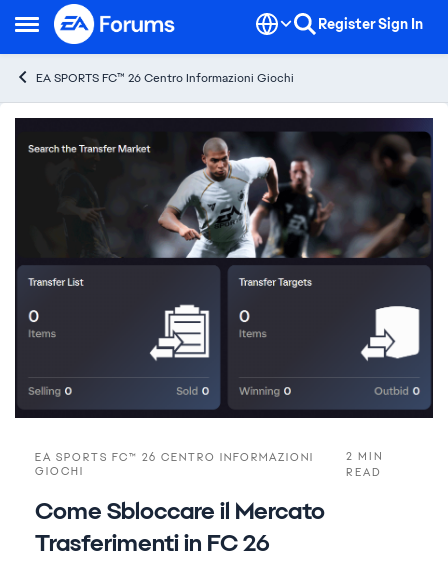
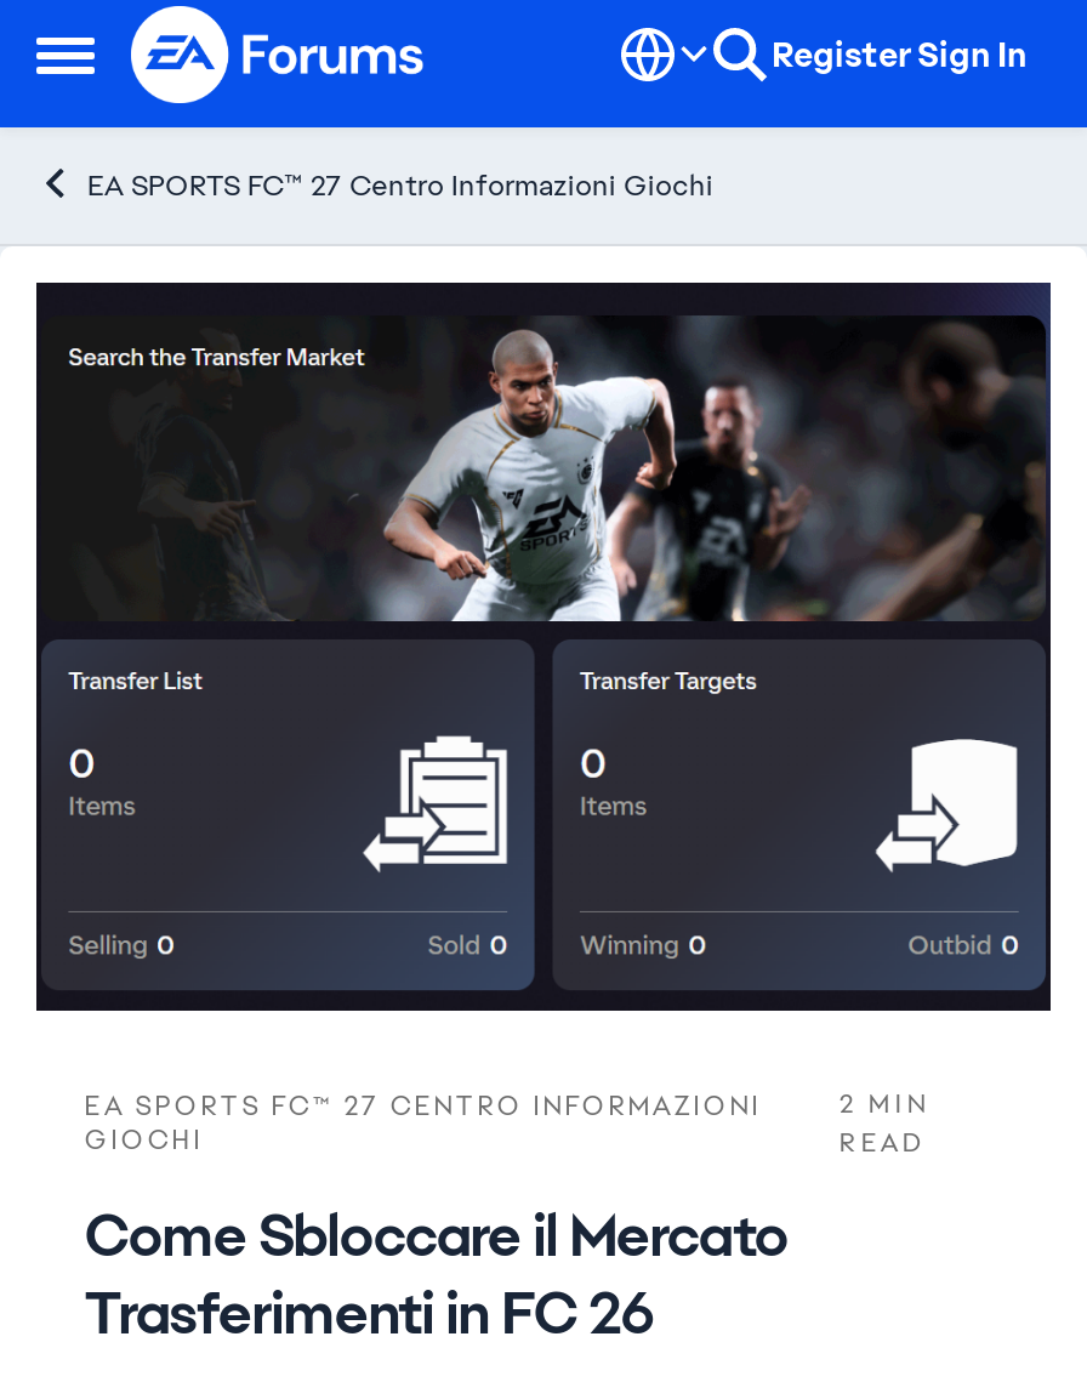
[36,70,294,86] EA SPORTS FC™ 26 Centro Informazioni Giochi -> [87,166,713,205] EA SPORTS FC™ 27 Centro Informazioni Giochi
[35,450,314,464] EA SPORTS FC™ 26 CENTRO INFORMAZIONI -> [85,1088,762,1122] EA SPORTS FC™ 27 CENTRO INFORMAZIONI

